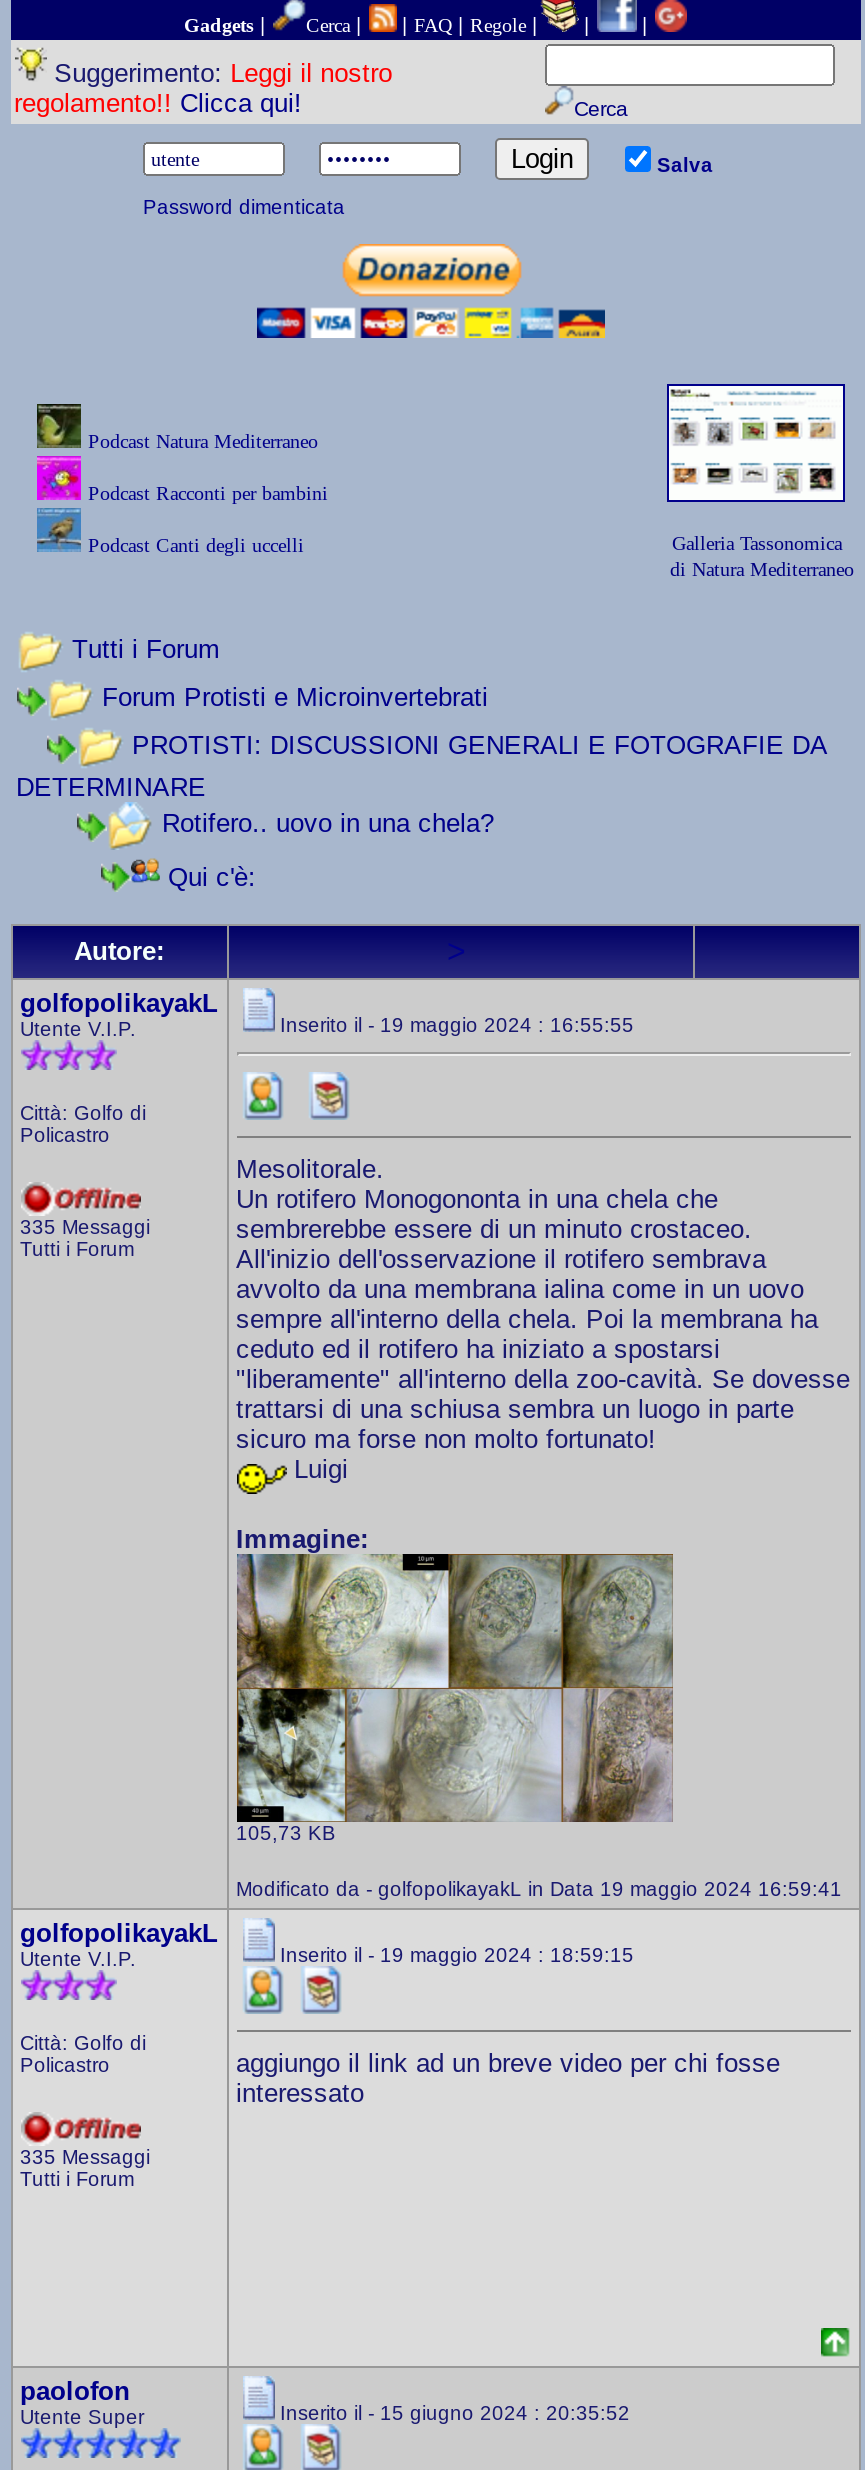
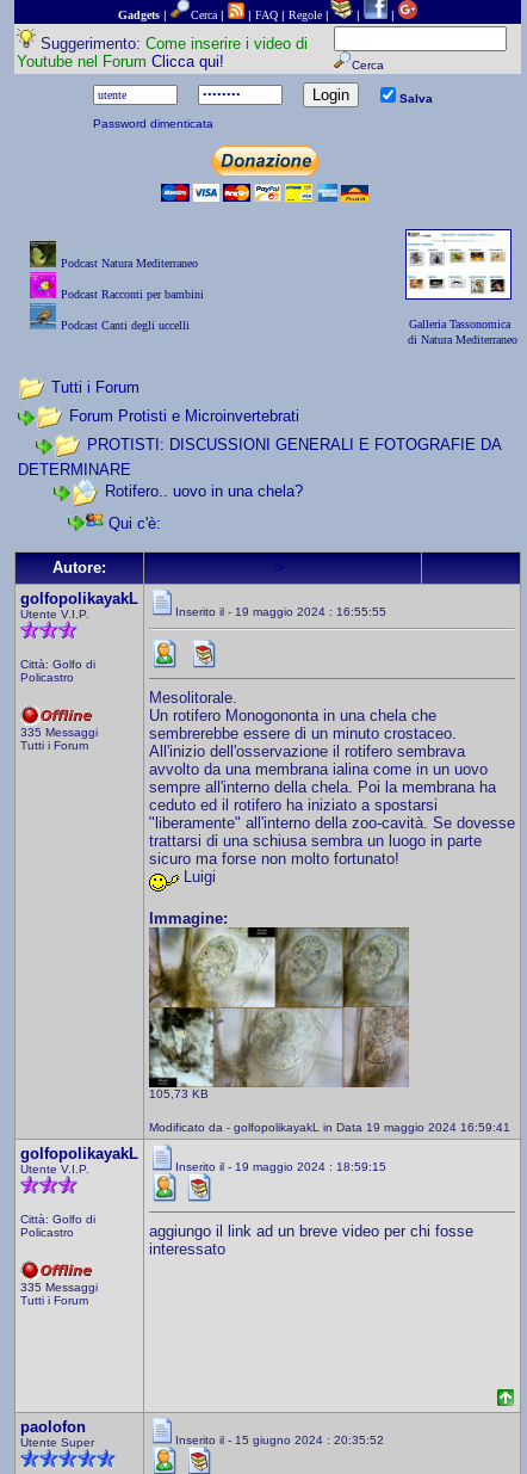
[14,58,392,118] Suggerimento: Leggi il nostro | regolamento!! Clicca qui! -> [16,35,307,70] Suggerimento: Come inserire i video di | Youtube nel Forum Clicca qui!

